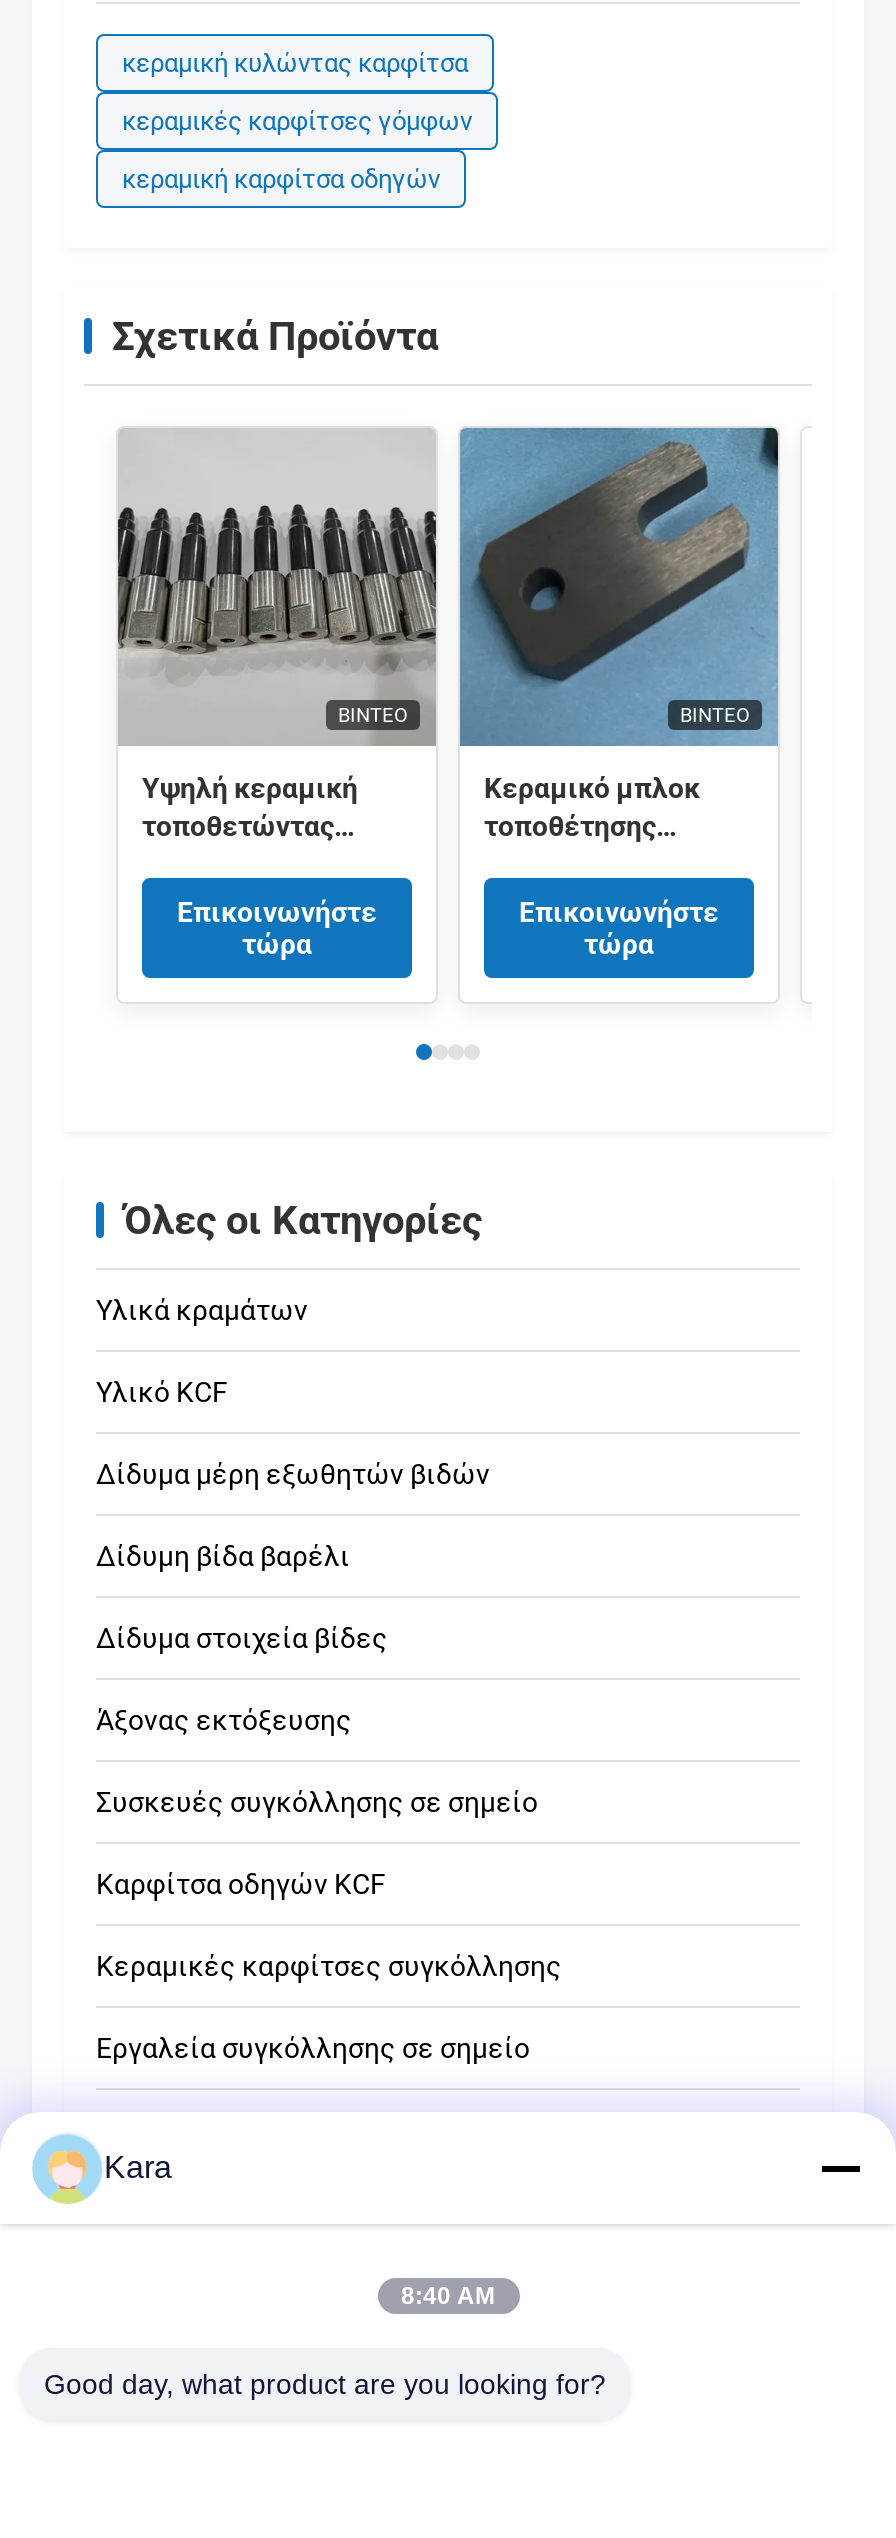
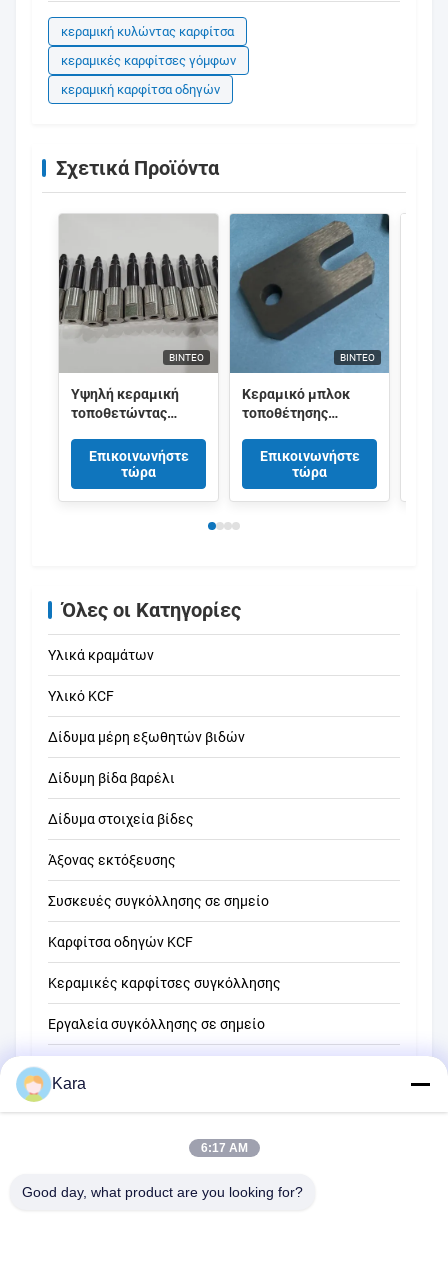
[401,2282,495,2310] 8:40 AM -> [200,1141,247,1155] 6:17 AM

